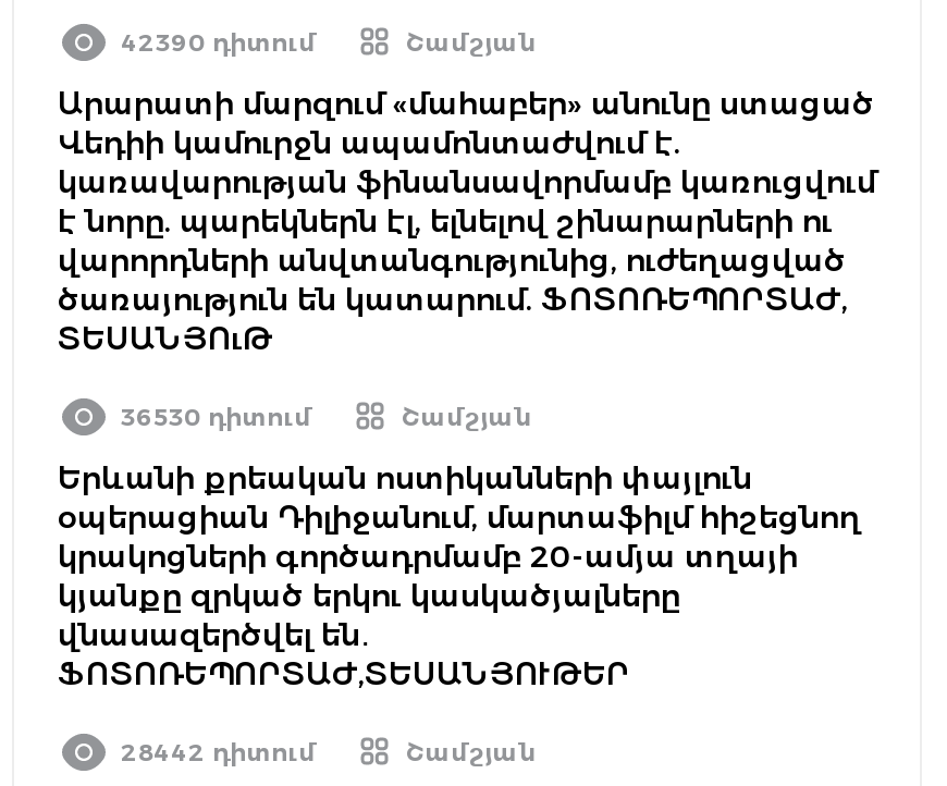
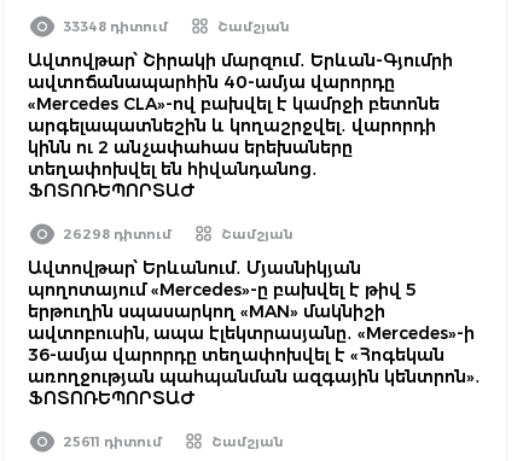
[121,27,317,57] 42390 դիտում -> [63,18,168,35] 33348 դիտում
[58,83,876,358] Արարատի մարզում «մահաբեր» անունը ստացած | Վեդիի կամուրջն ապամոնտաժվում է. | կառավարության ֆինանսավորմամբ կառուցվում | է նորը. պարեկներն էլ, ելնելով շինարարների ու | վարորդների անվտանգությունից, ուժեղացված | ծառայություն են կատարում. ՖՈՏՈՌԵՊՈՐՏԱԺ, | ՏԵՍԱՆՅՈւԹ -> [28,49,453,201] Ավտովթար՝ Շիրակի մարզում․ Երևան-Գյումրի | ավտոճանապարհին 40-ամյա վարորդը | «Mercedes CLA»-ով բախվել է կամրջի բետոնե | արգելապատնեշին և կողաշրջվել․ վարորդի | կինն ու 2 անչափահաս երեխաները | տեղափոխվել են հիվանդանոց․ | ՖՈՏՈՌԵՊՈՐՏԱԺ
[121,401,312,432] 36530 դիտում -> [63,225,172,242] 26298 դիտում
[58,458,861,693] Երևանի քրեական ոստիկանների փայլուն | օպերացիան Դիլիջանում, մարտաֆիլմ հիշեցնող | կրակոցների գործադրմամբ 20-ամյա տղայի | կյանքը զրկած երկու կասկածյալները | վնասազերծվել են․ | ՖՈՏՈՌԵՊՈՐՏԱԺ,ՏԵՍԱՆՅՈՒԹԵՐ -> [28,257,481,409] Ավտովթար՝ Երևանում․ Մյասնիկյան | պողոտայում «Mercedes»-ը բախվել է թիվ 5 | երթուղին սպասարկող «MAN» մակնիշի | ավտոբուսին, ապա էլեկտրասյանը․ «Mercedes»-ի | 36-ամյա վարորդը տեղափոխվել է «Հոգեկան | առողջության պահպանման ազգային կենտրոն»․ | ՖՈՏՈՌԵՊՈՐՏԱԺ
[121,736,317,767] 28442 դիտում -> [63,433,162,450] 25611 դիտում

